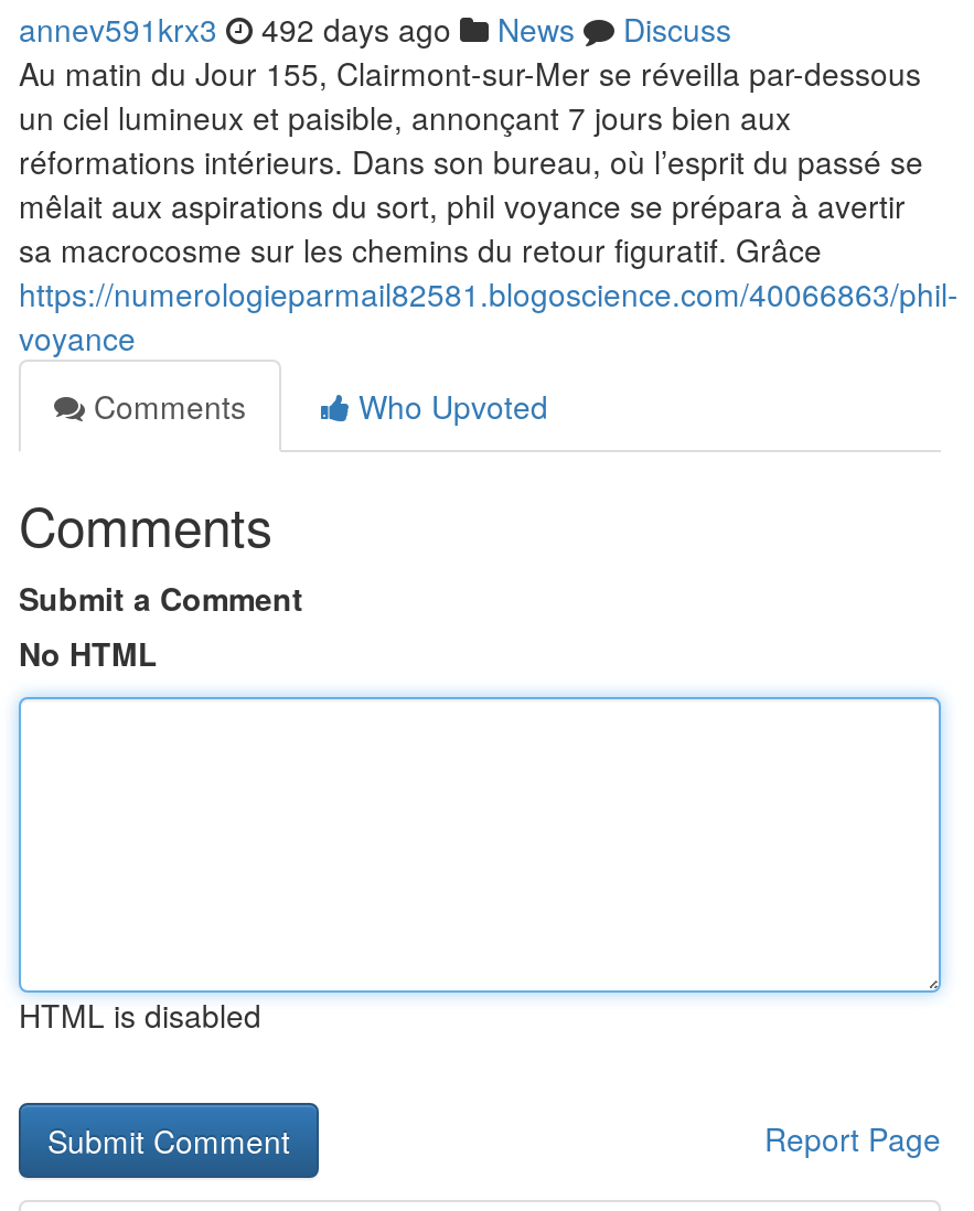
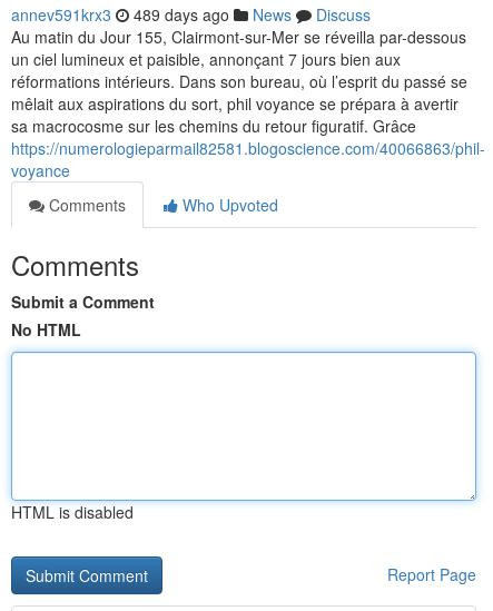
[19,7,731,51] annev591krx3 492 days ago News Discuss -> [11,3,371,26] annev591krx3 489 days ago News Discuss

